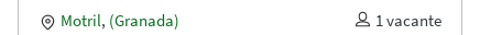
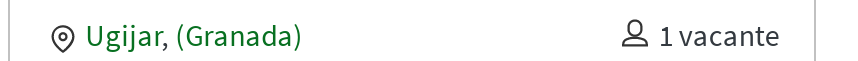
[60,10,179,31] Motril, (Granada) -> [85,15,303,53] Ugijar, (Granada)

